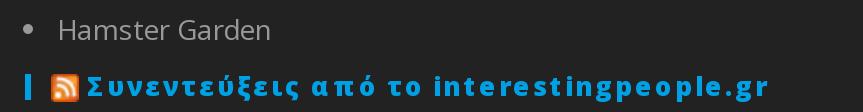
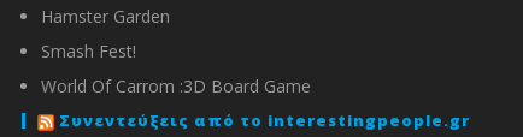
none -> [41,40,311,98] Smash Fest! | World Of Carrom :3D Board Game

